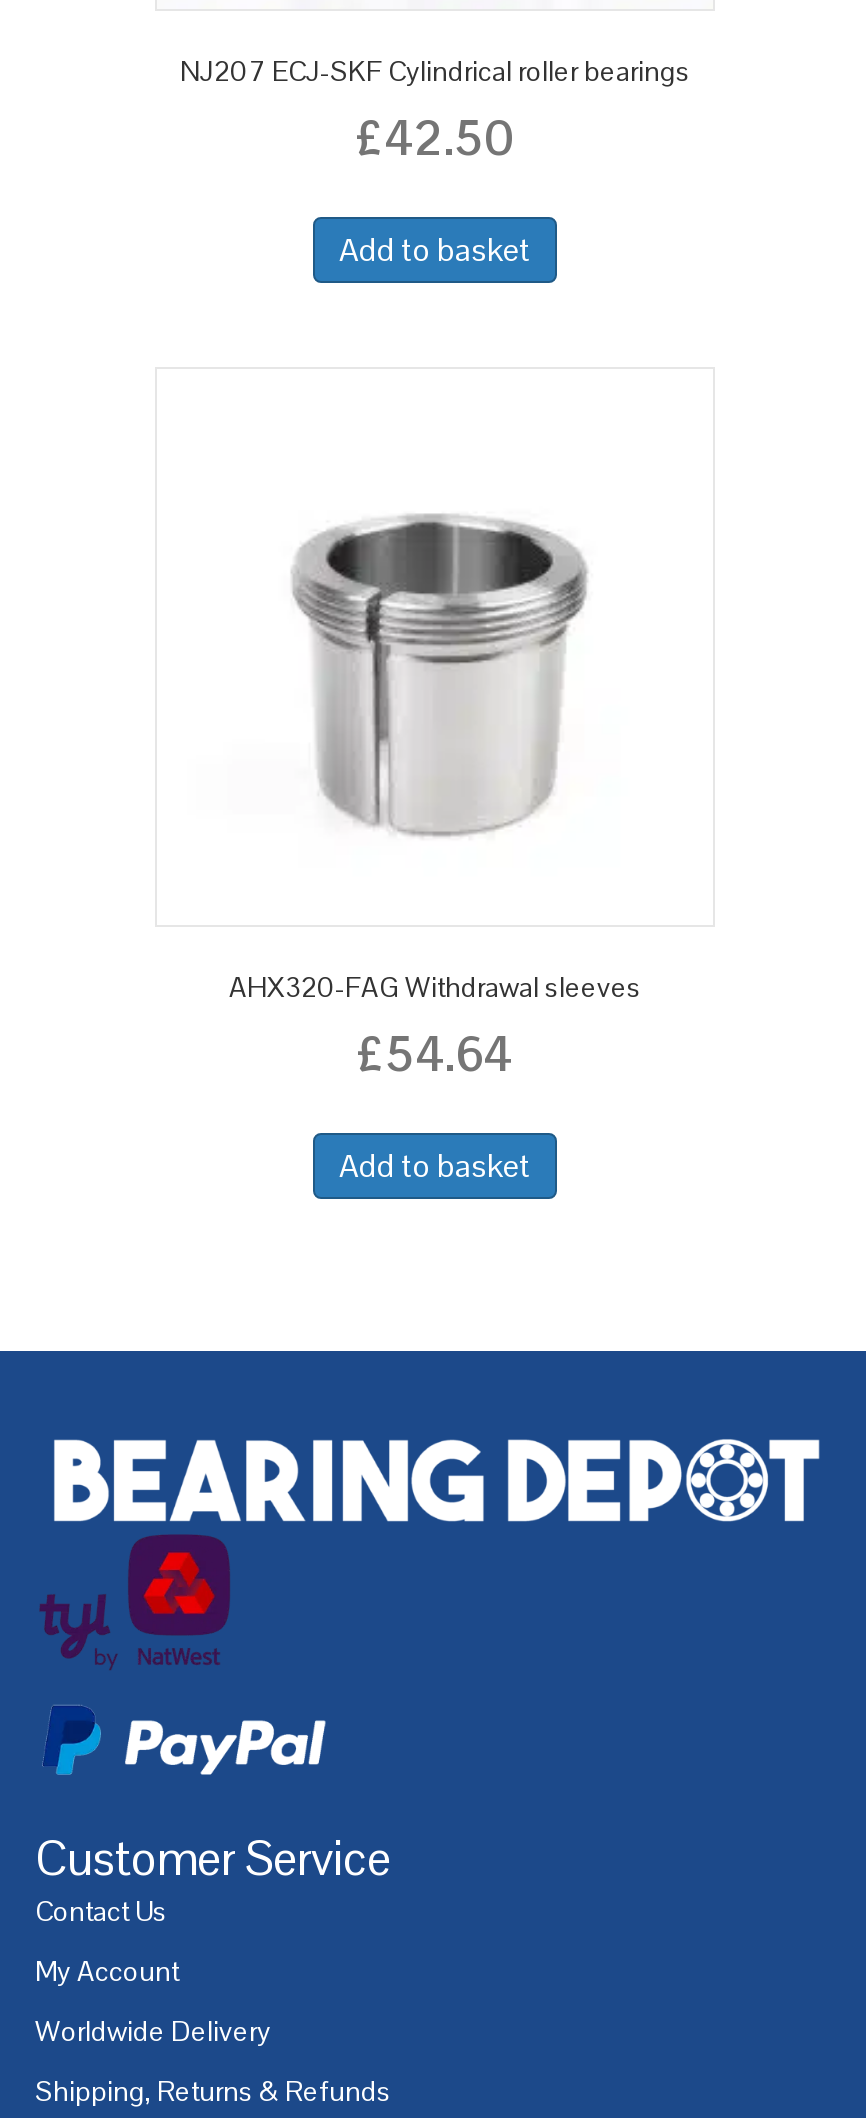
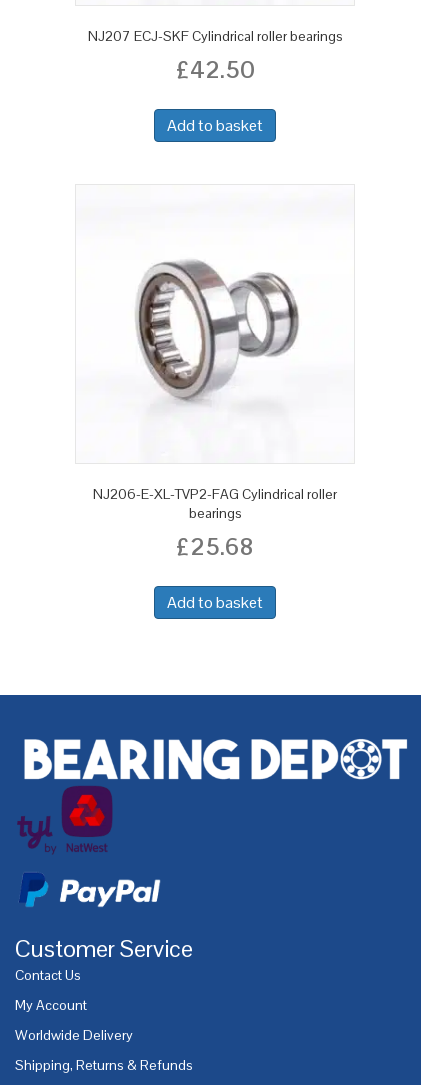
[279,513,601,837] [image] -> [135,261,300,418] [image]
[229,969,641,1085] AHX320-FAG Withdrawal sleeves | £54.64 -> [93,485,337,562] NJ206-E-XL-TVP2-FAG Cylindrical roller | bearings | £25.68

